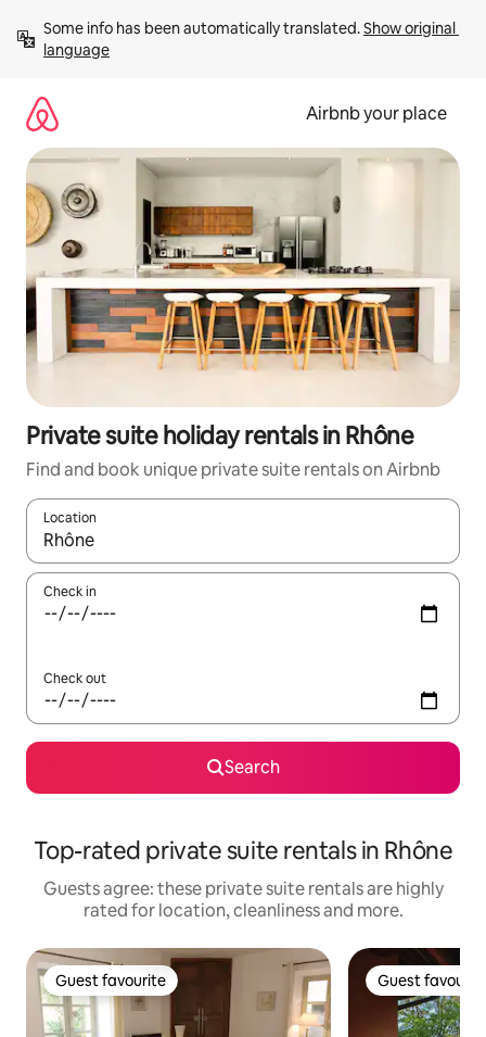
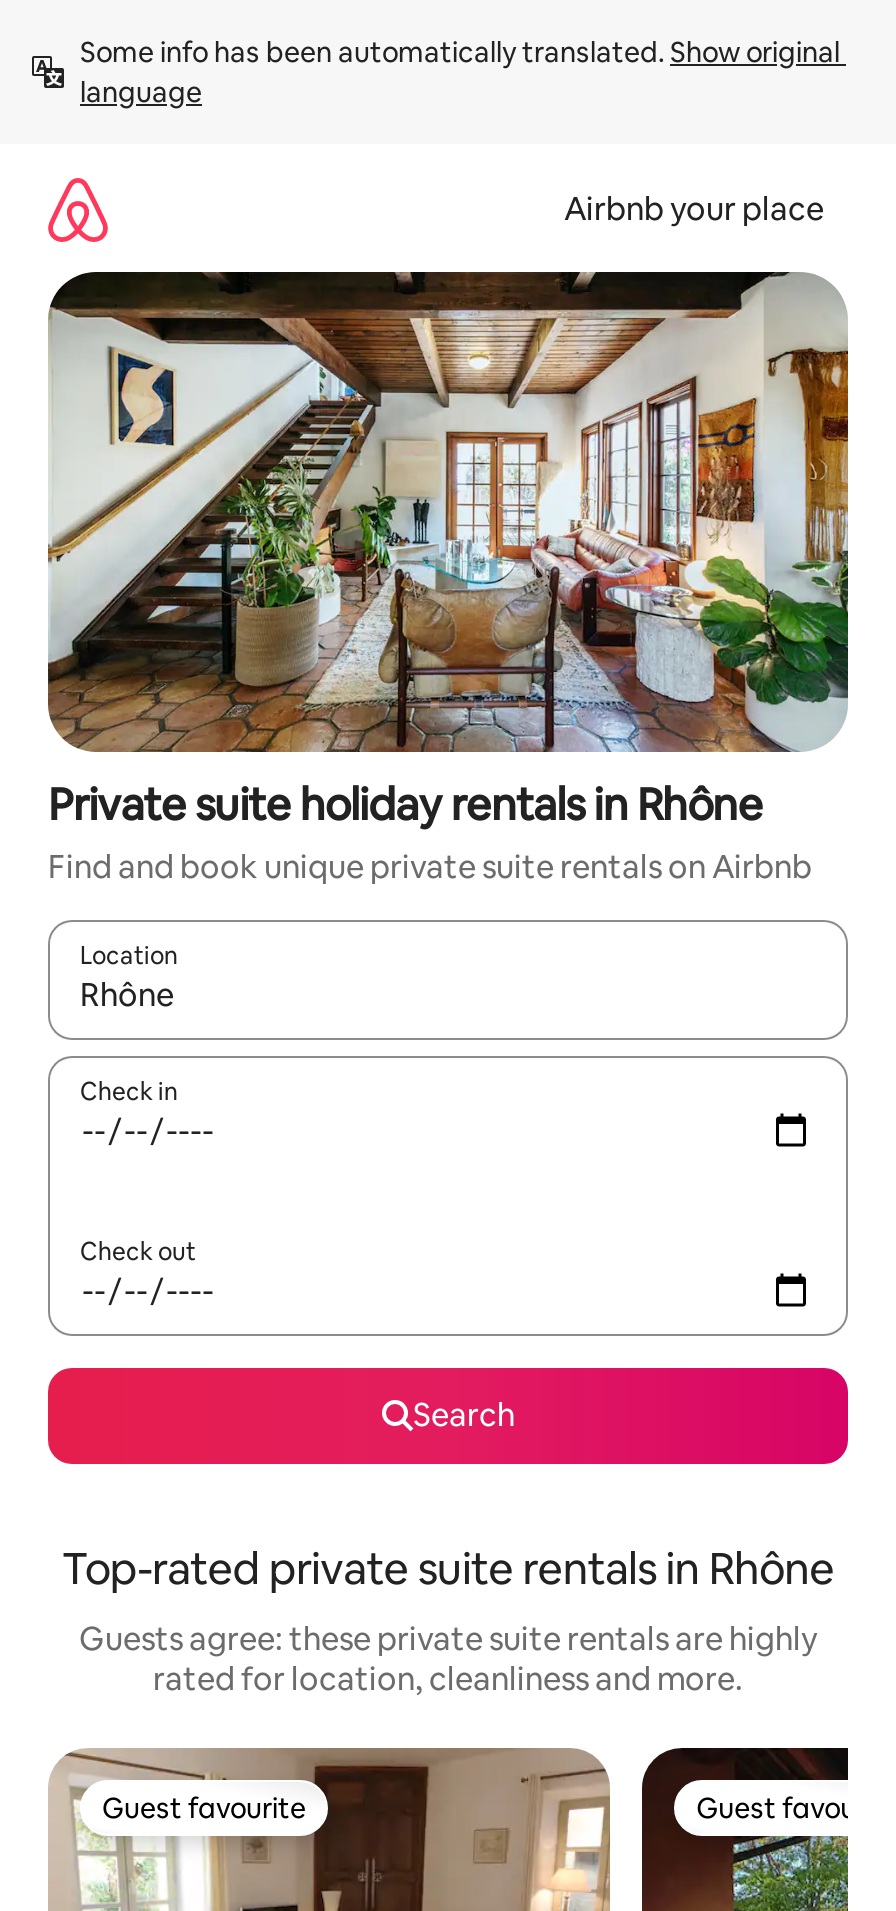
[25,148,460,408] [image] -> [46,270,850,754] [image]

